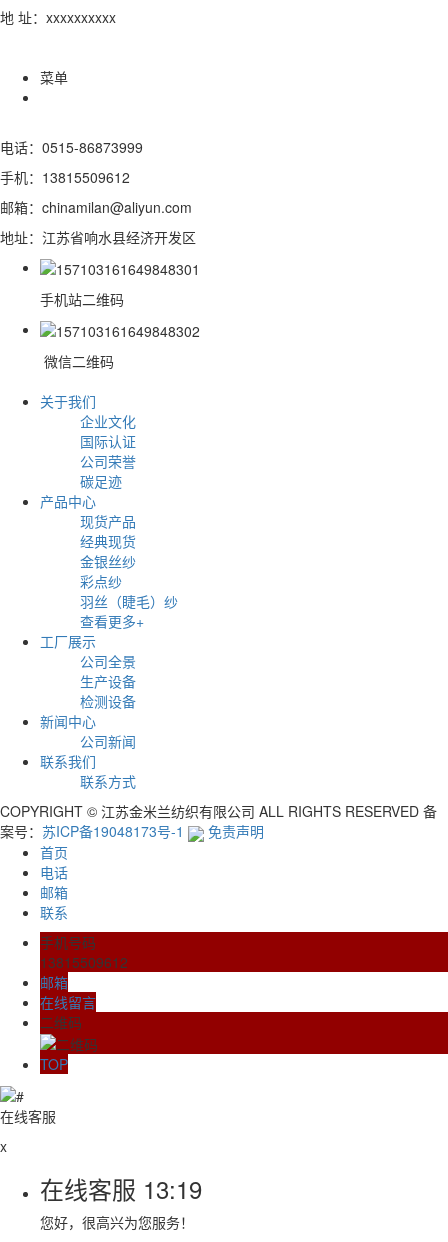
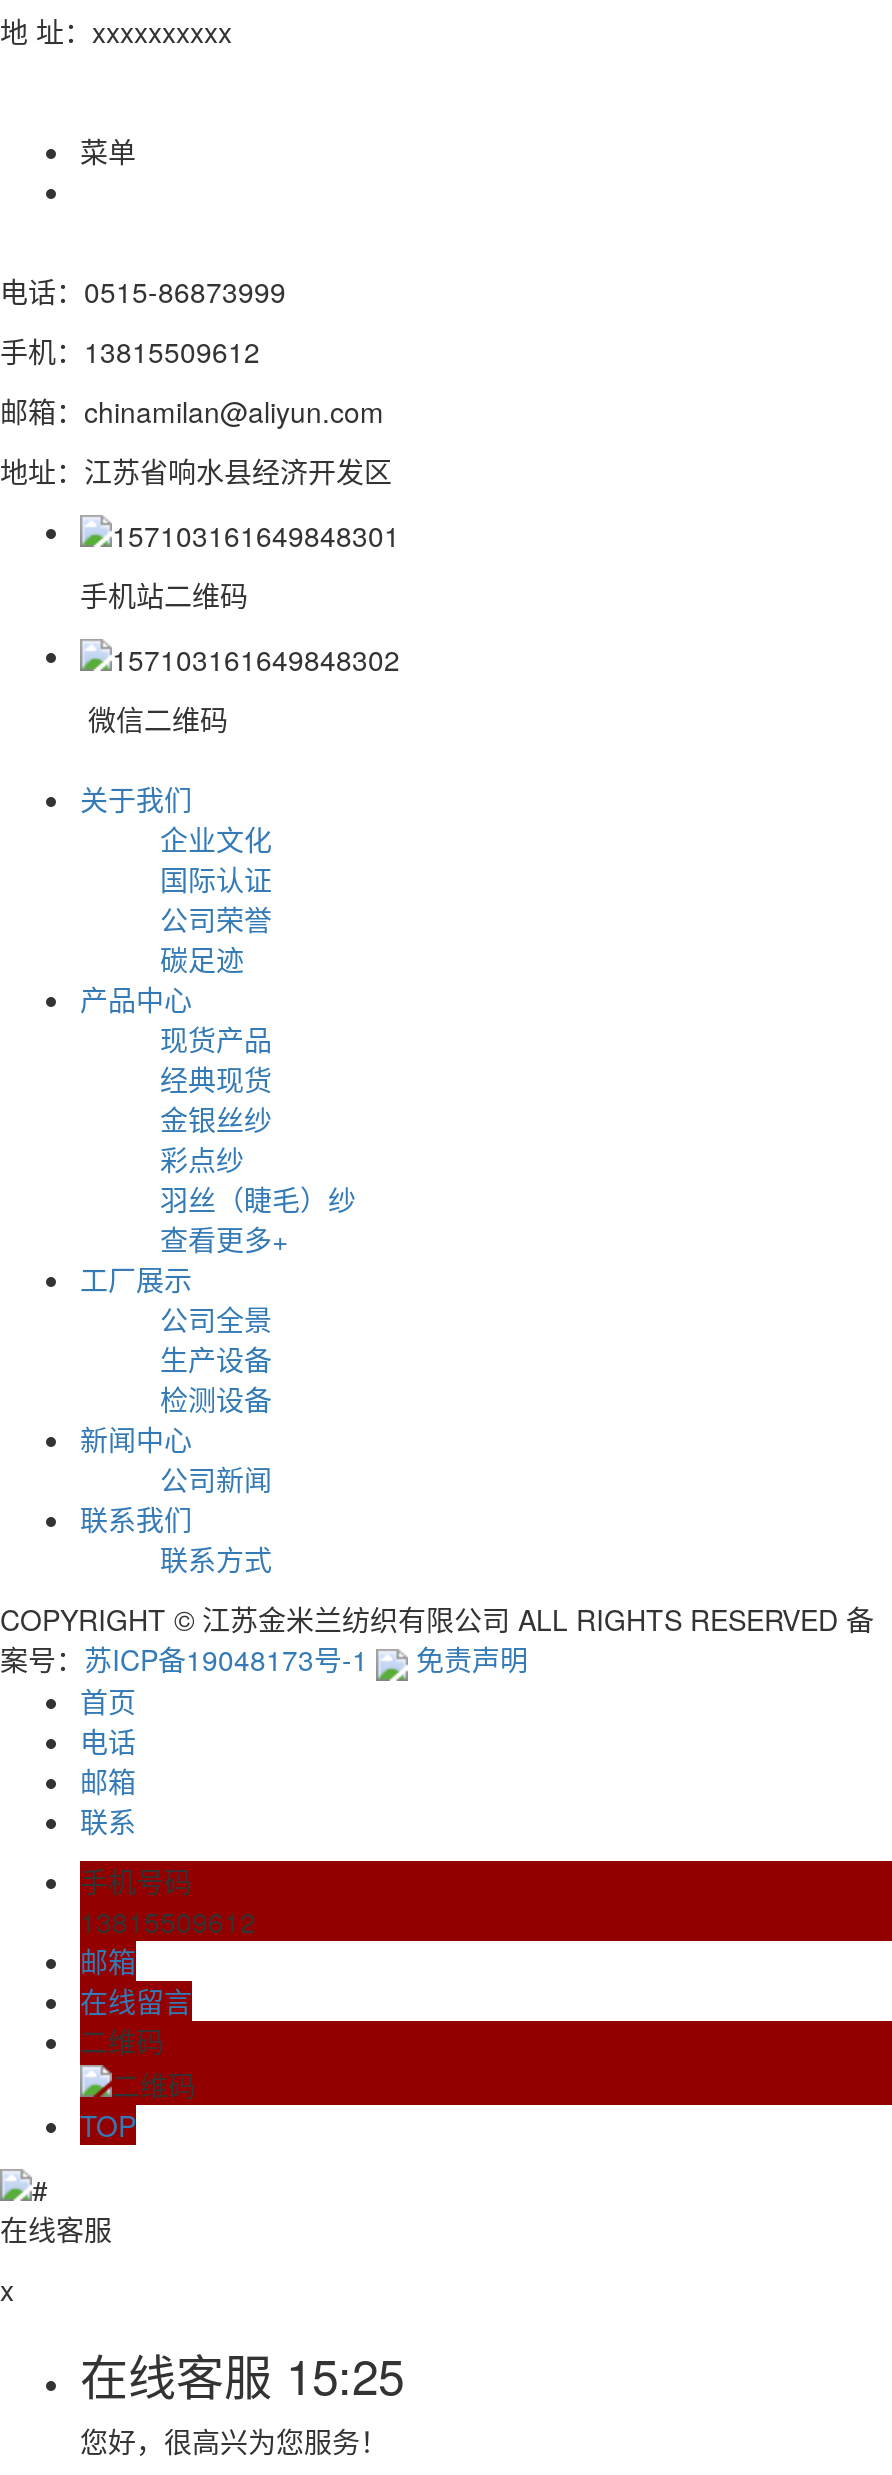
[40,1171,202,1206] 在线客服13:19 -> [80,2340,404,2410] 在线客服15:25

